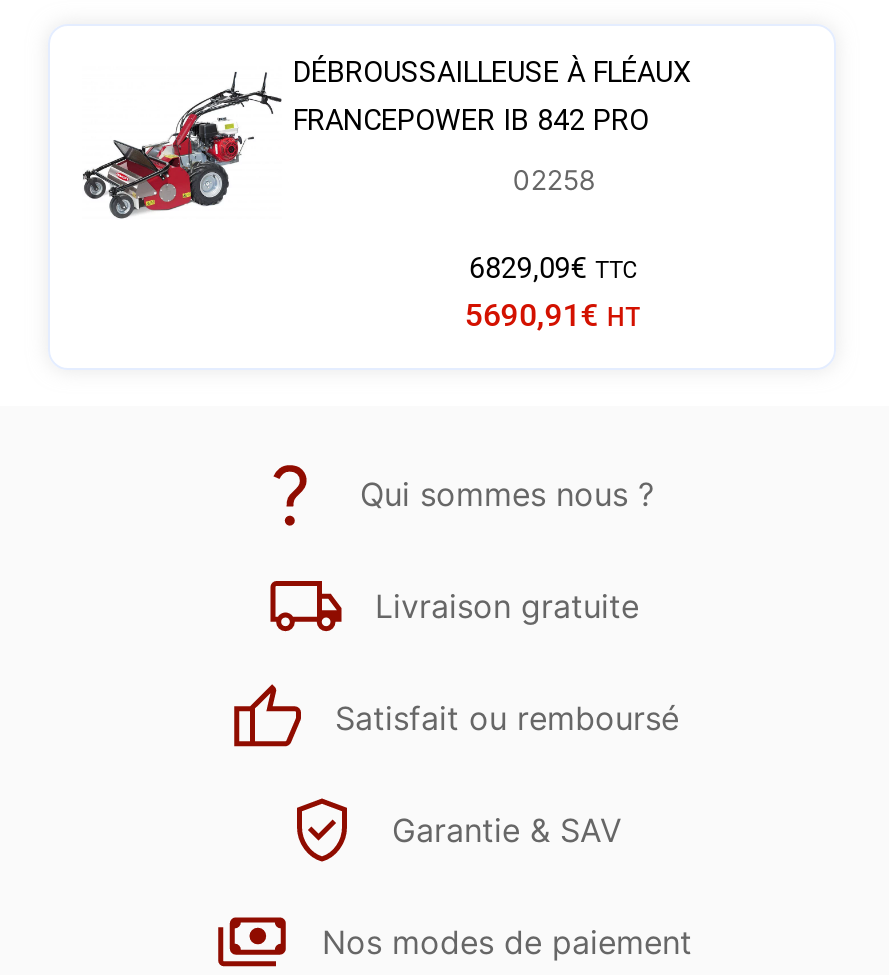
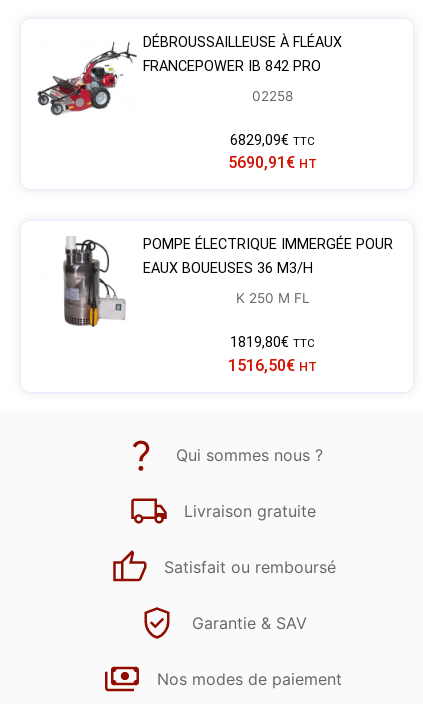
none -> [62,236,392,374] [image] | POMPE ÉLECTRIQUE IMMERGÉE POUR | EAUX BOUEUSES 36 M3/H | K 250 M FL | 1819,80€ TTC | 1516,50€ HT

